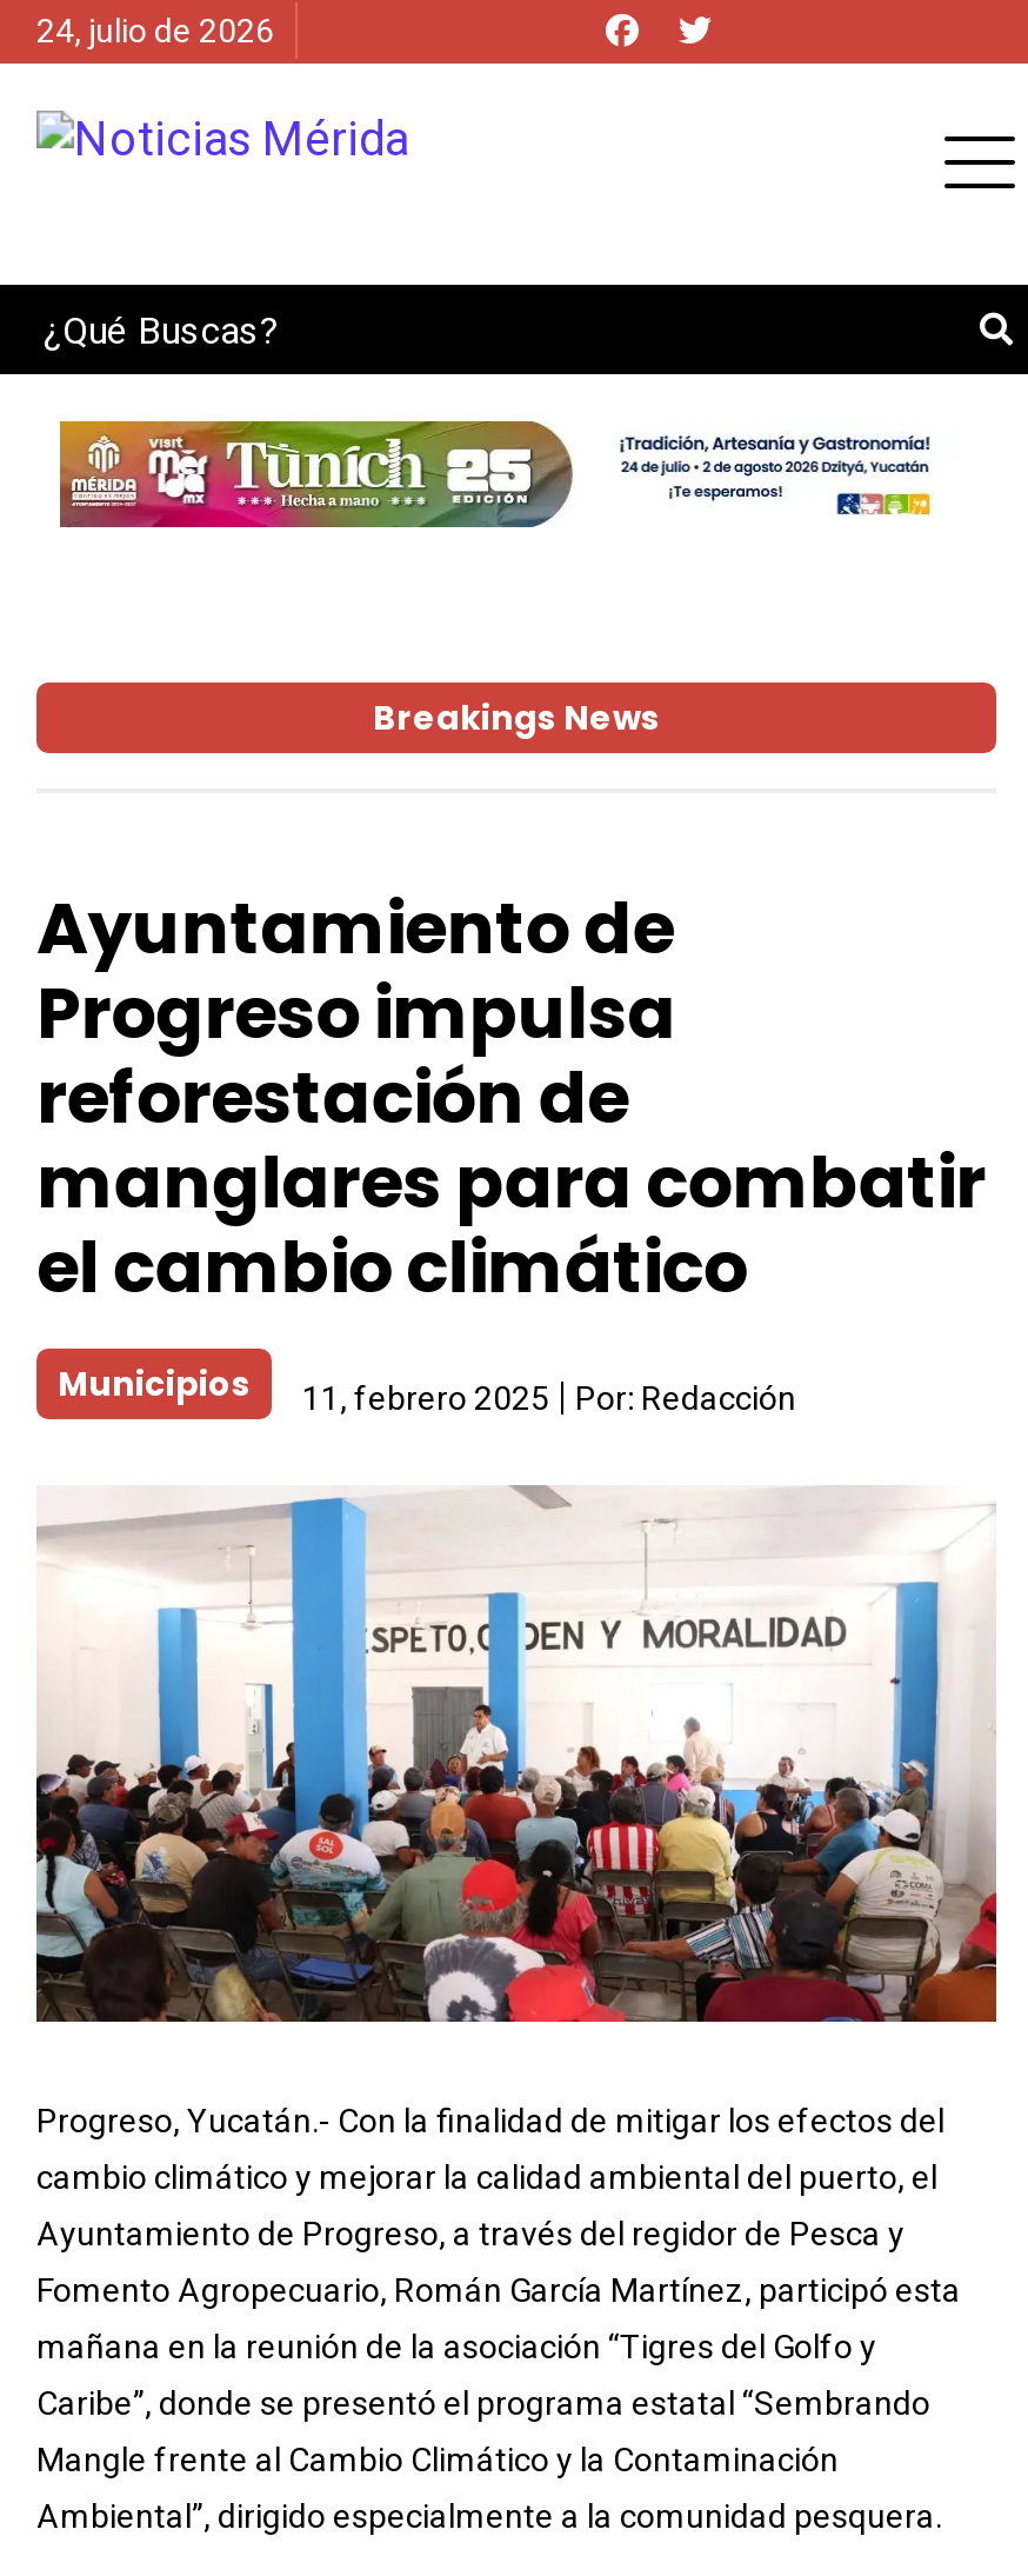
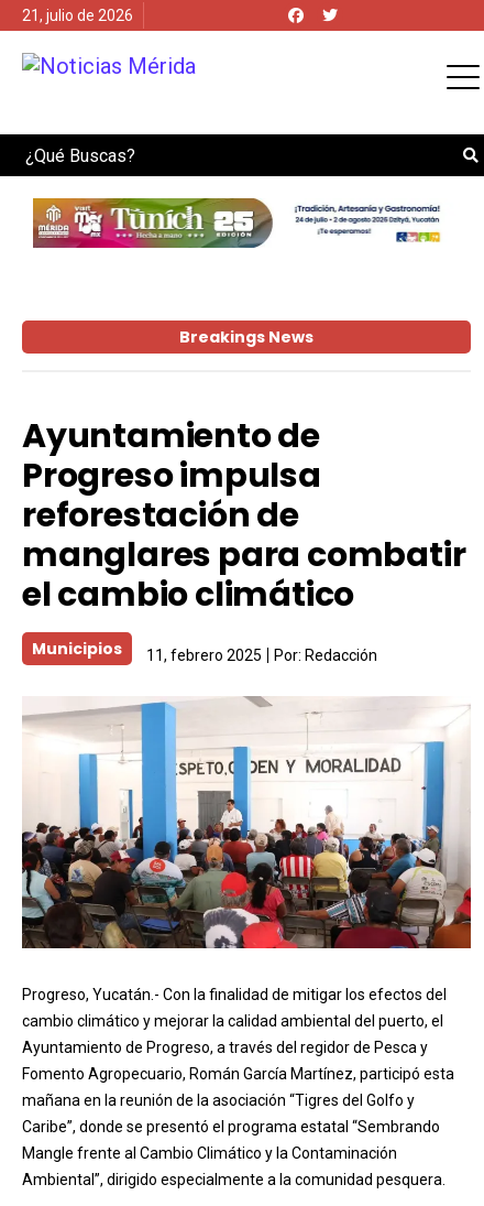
[36,12,274,49] 24, julio de 2026 -> [22,7,133,24] 21, julio de 2026

